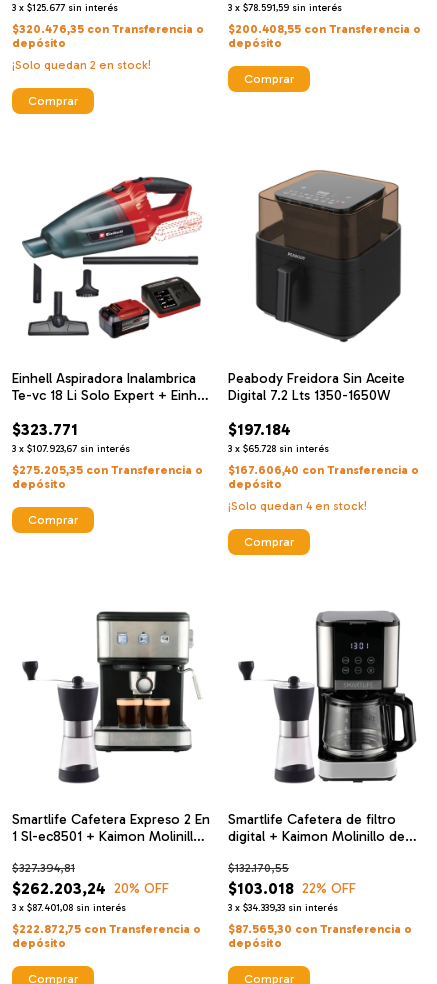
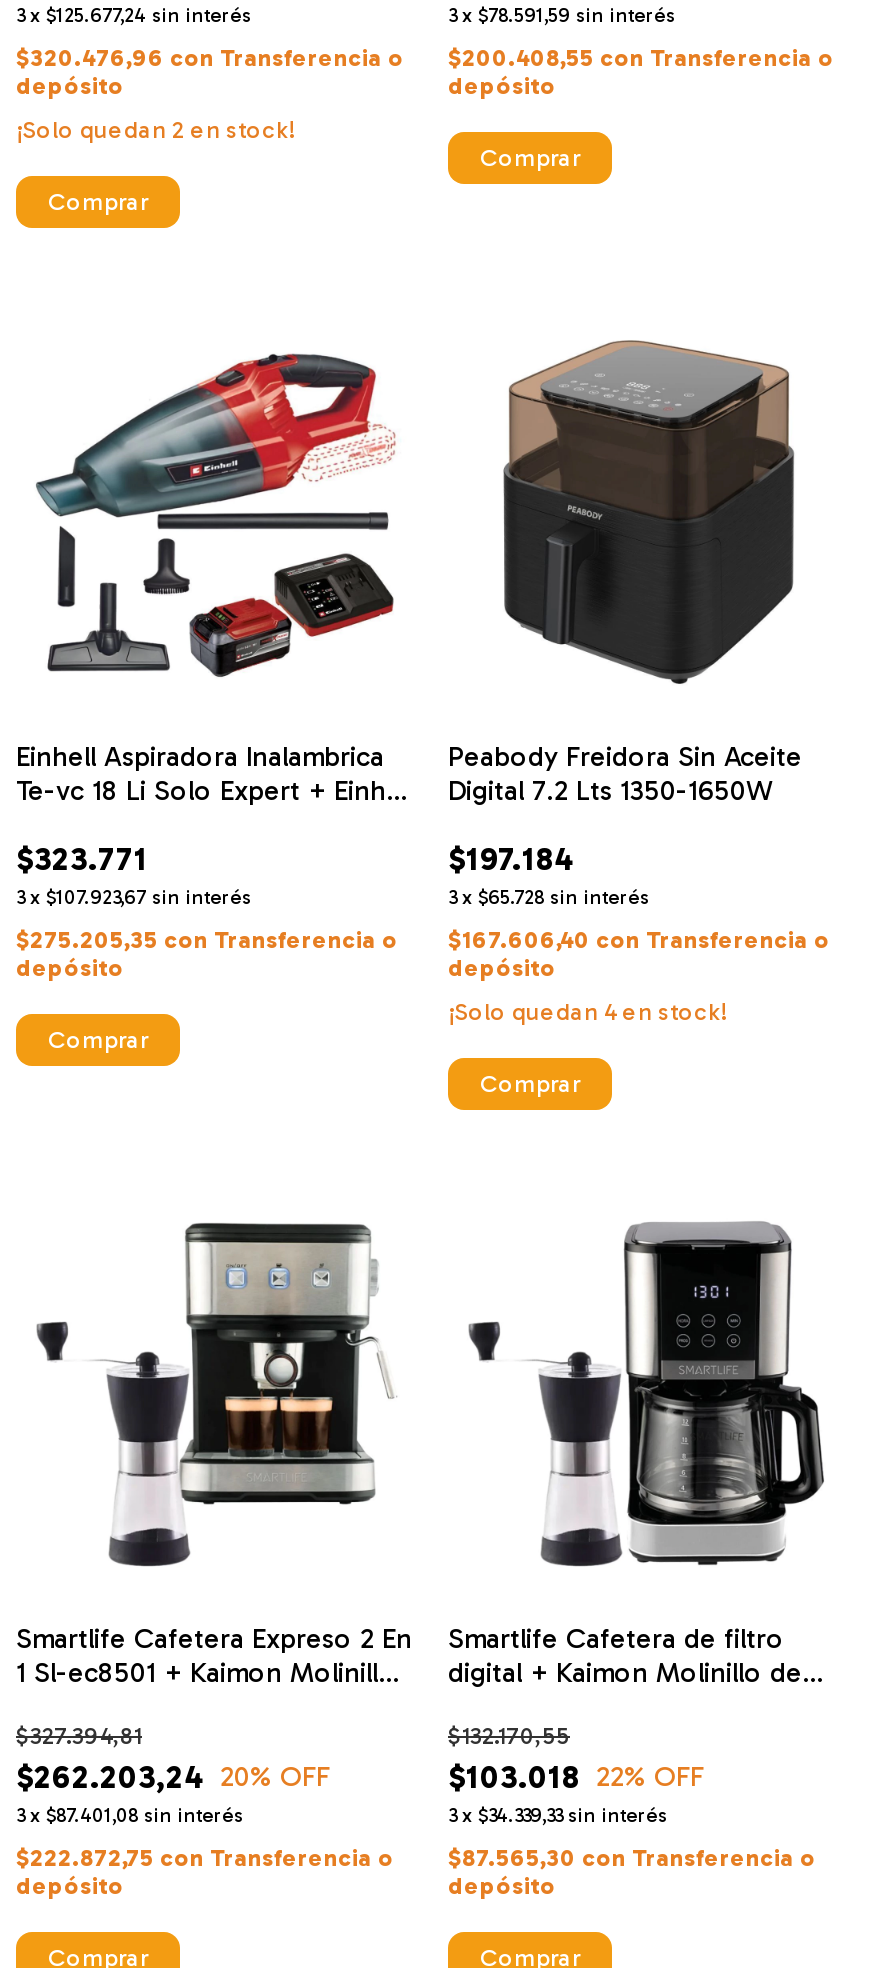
[12,2,118,14] 3 x $125.677 sin interés -> [16,4,252,28] 3 x $125.677,24 sin interés
[12,22,204,36] $320.476,35 con Transferencia o -> [16,44,404,72] $320.476,96 con Transferencia o

